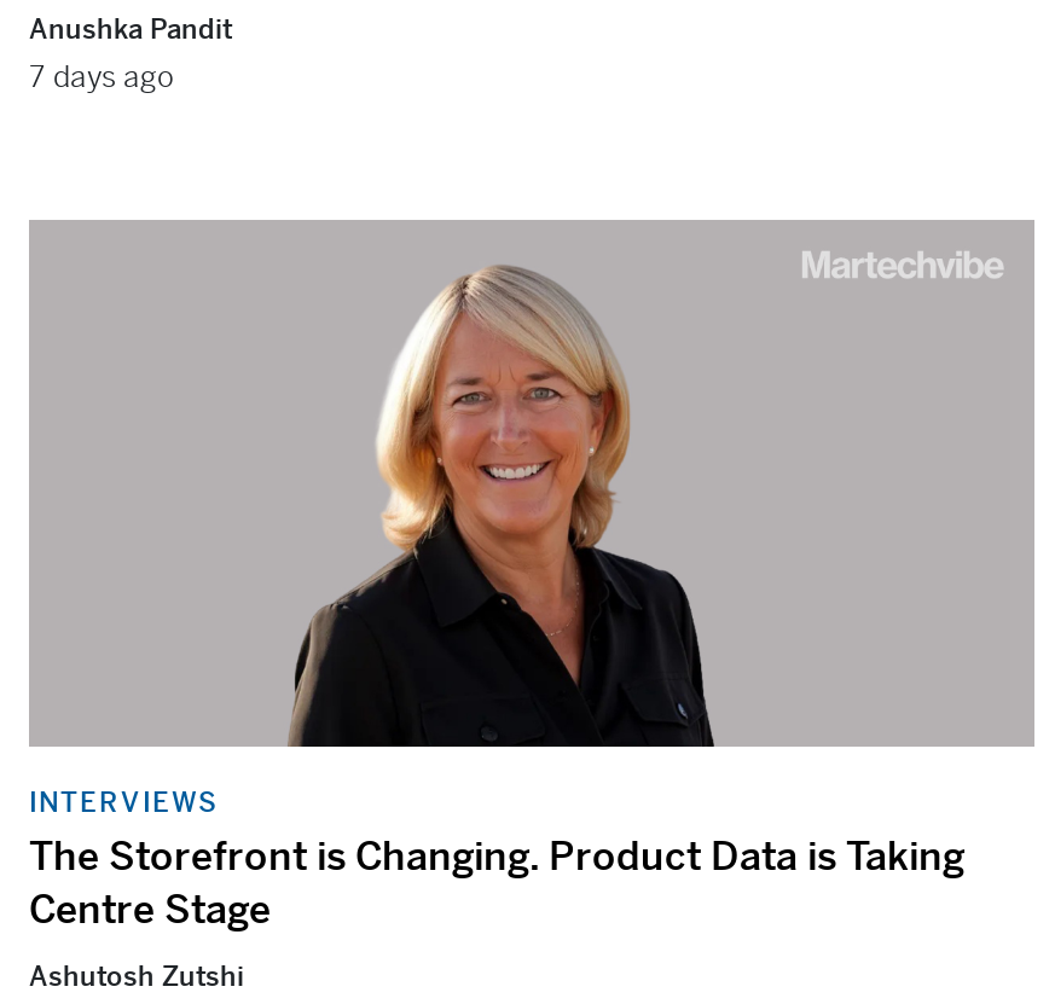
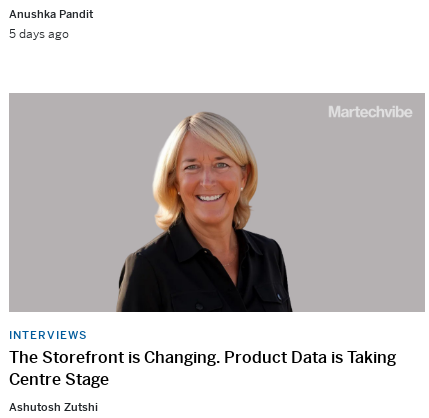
[29,57,174,96] 7 days ago -> [9,26,69,42] 5 days ago

